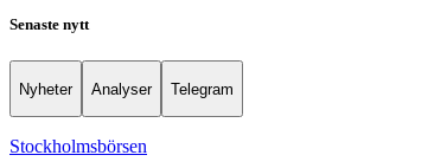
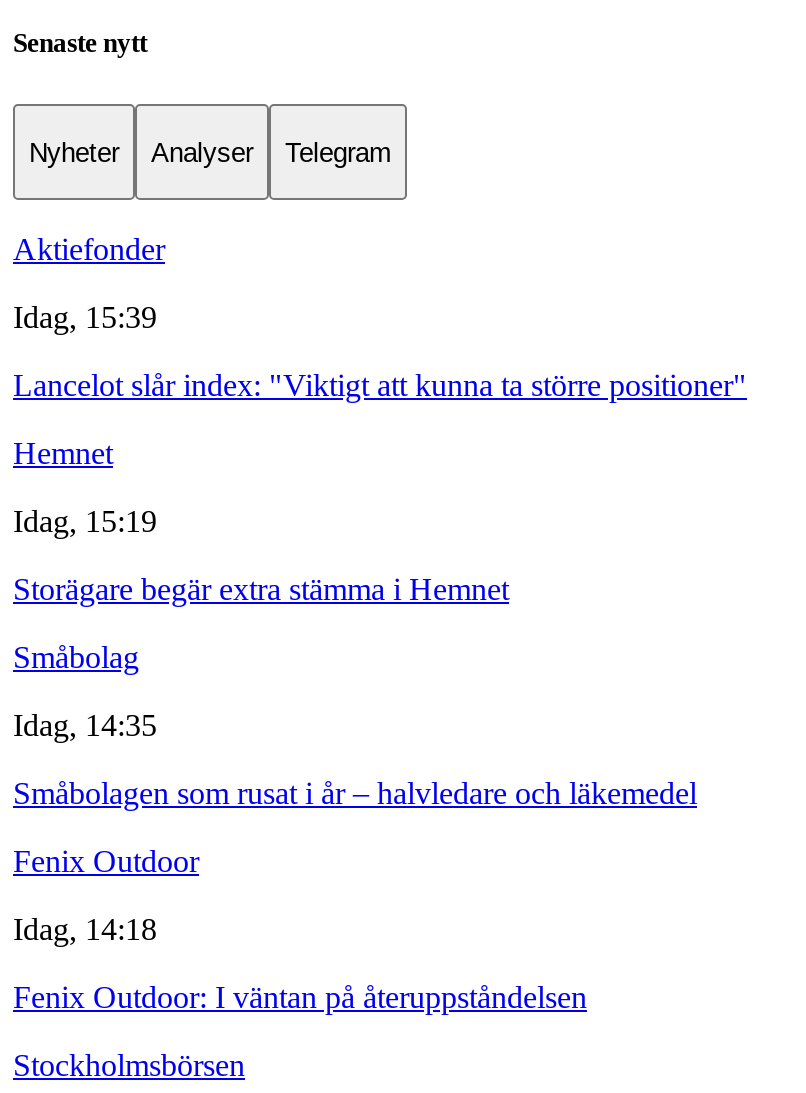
none -> [13,232,747,1014] Aktiefonder | Idag, 15:39 | Lancelot slår index: "Viktigt att kunna ta större positioner" | Hemnet | Idag, 15:19 | Storägare begär extra stämma i Hemnet | Småbolag | Idag, 14:35 | Småbolagen som rusat i år – halvledare och läkemedel | Fenix Outdoor | Idag, 14:18 | Fenix Outdoor: I väntan på återuppståndelsen

